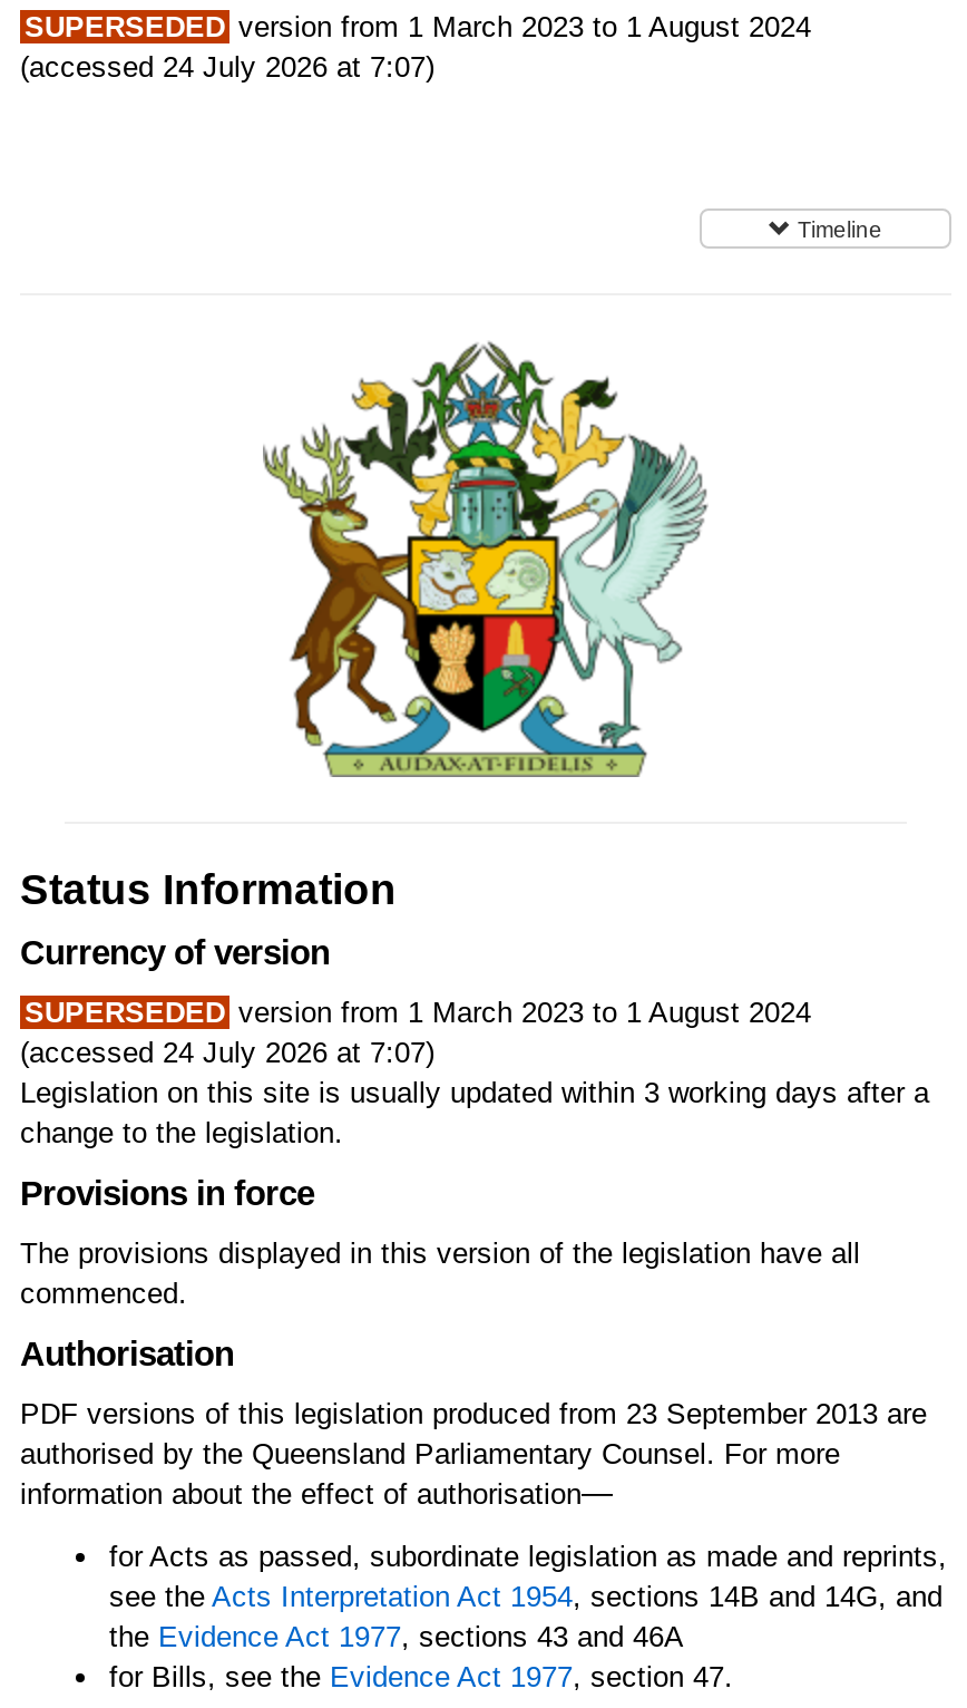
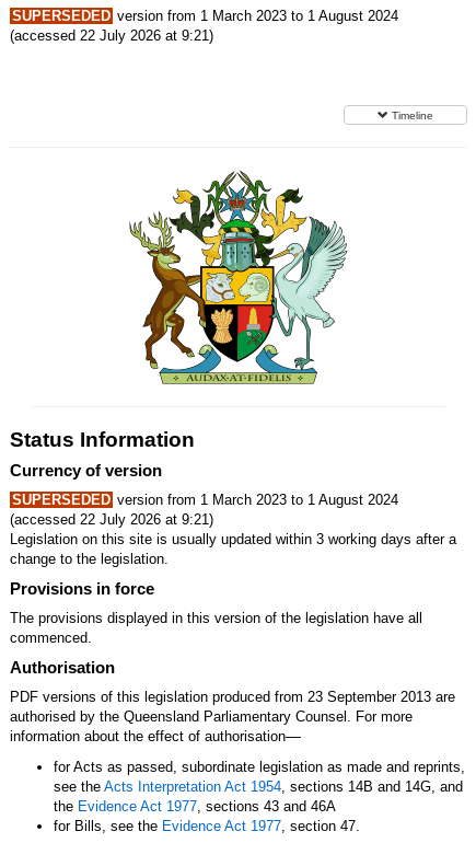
[20,50,434,84] (accessed 24 July 2026 at 7:07) -> [10,27,213,44] (accessed 22 July 2026 at 9:21)
[20,1036,434,1069] (accessed 24 July 2026 at 7:07) -> [10,511,213,528] (accessed 22 July 2026 at 9:21)

